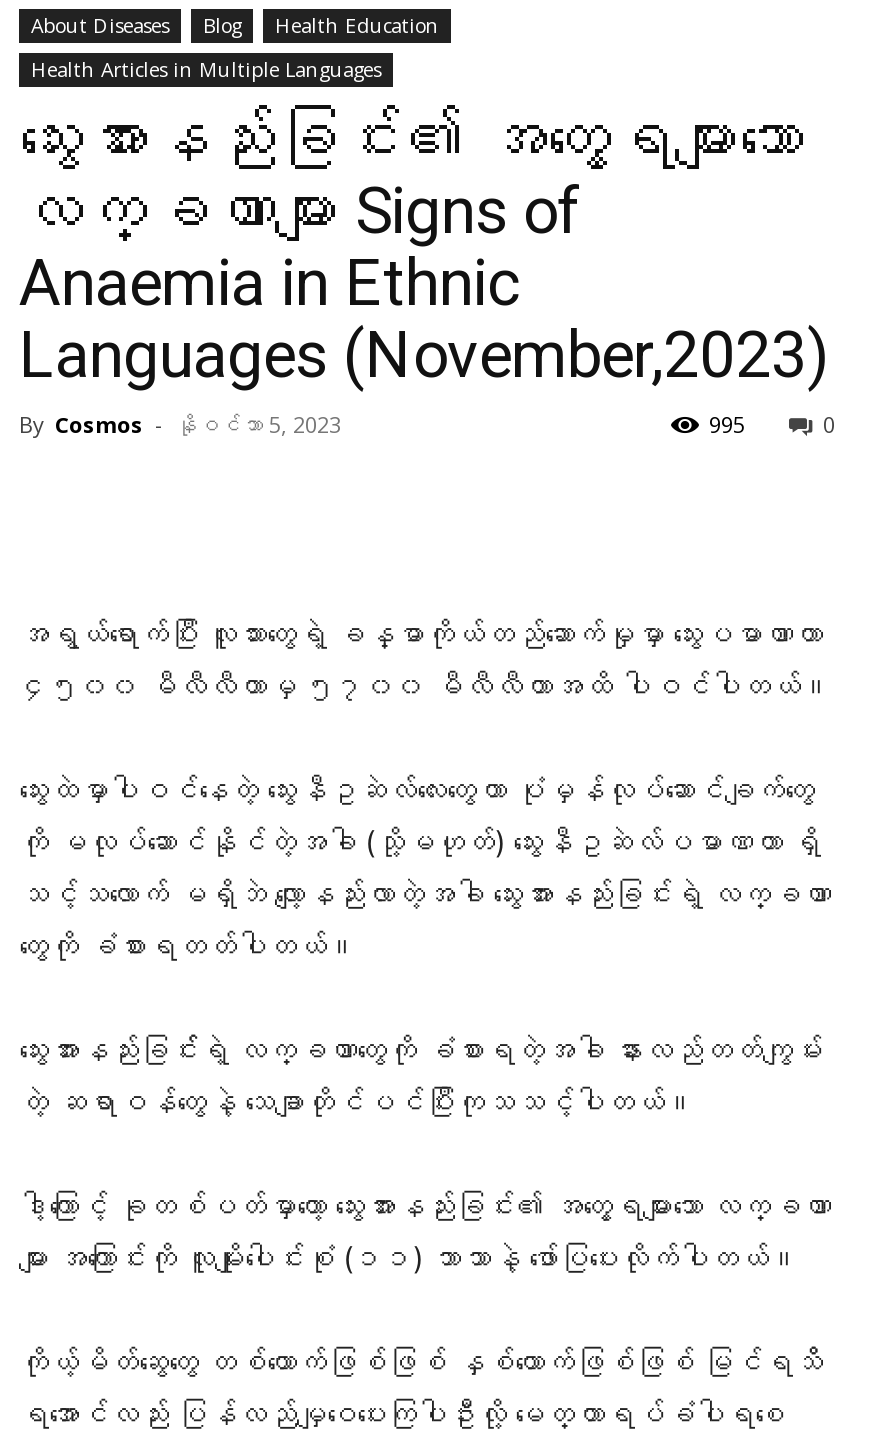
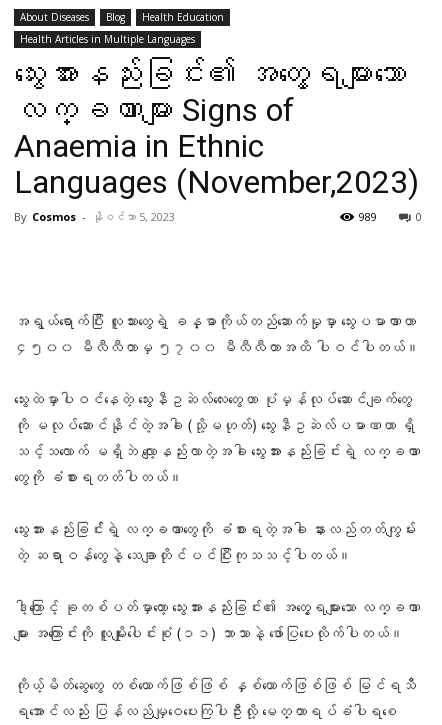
[709,409,745,439] 995 -> [359,209,377,224] 989

